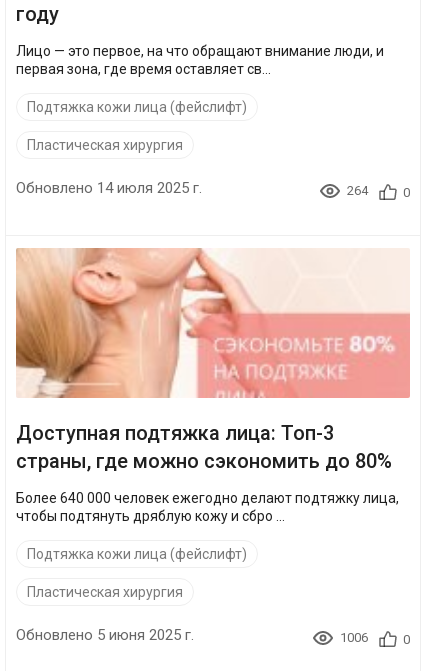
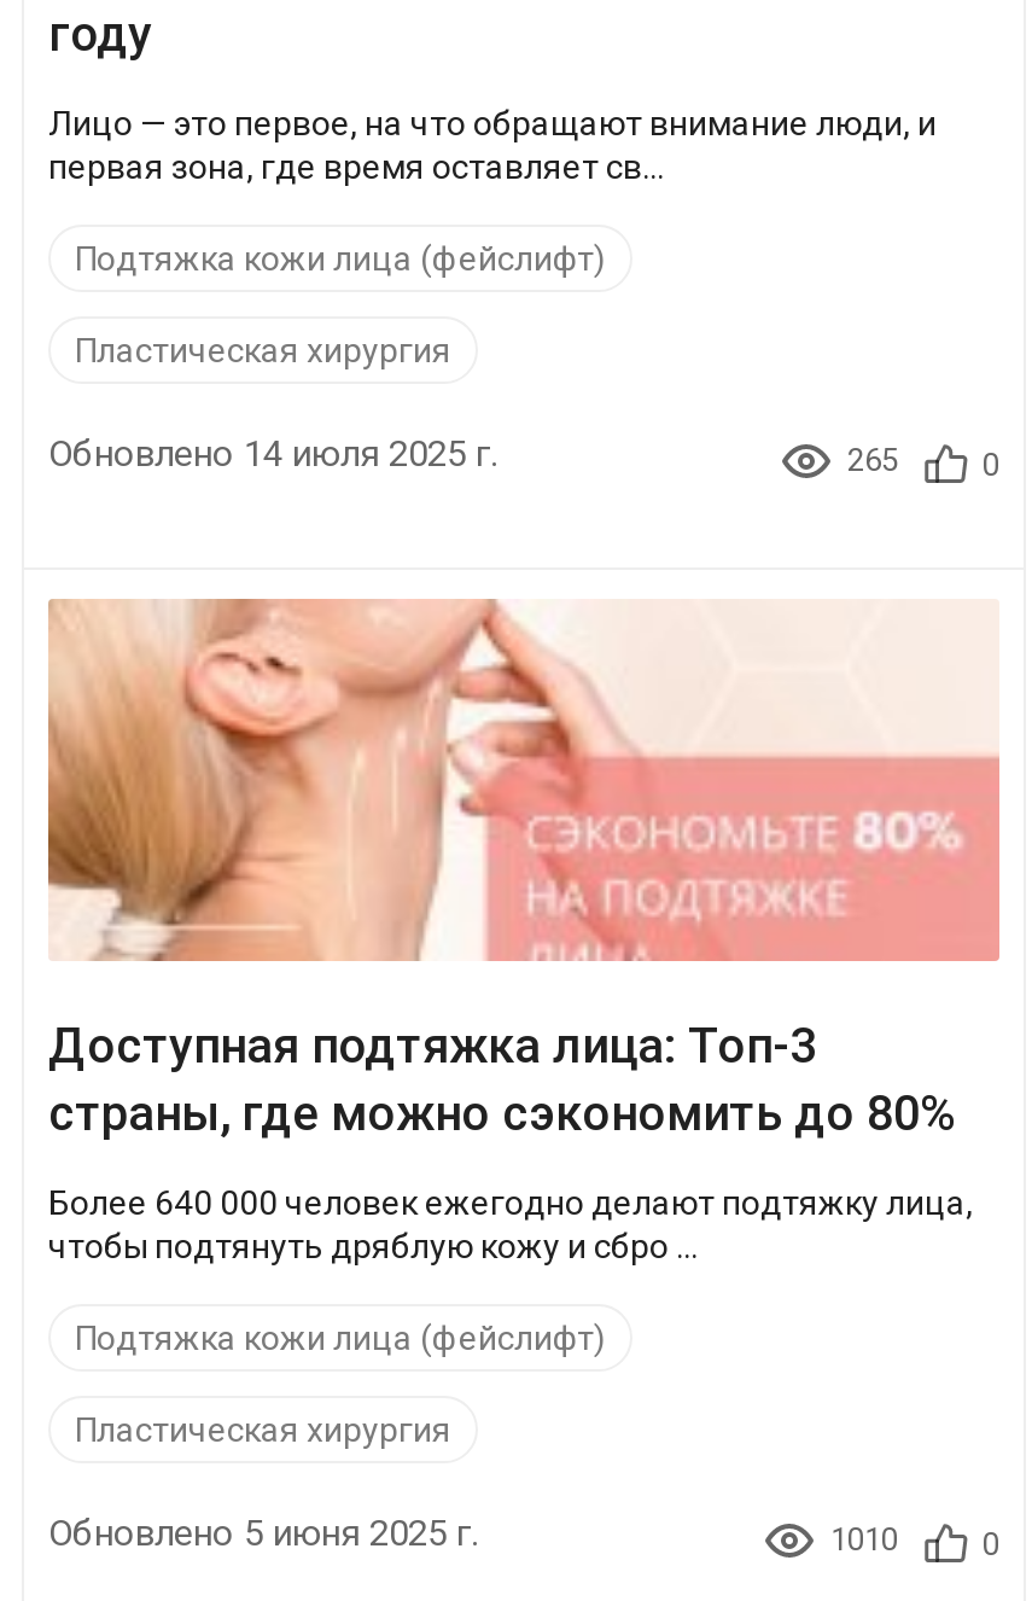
[347,183,368,198] 264 -> [847,443,898,479] 265
[340,630,368,645] 1006 -> [830,1522,898,1558] 1010

